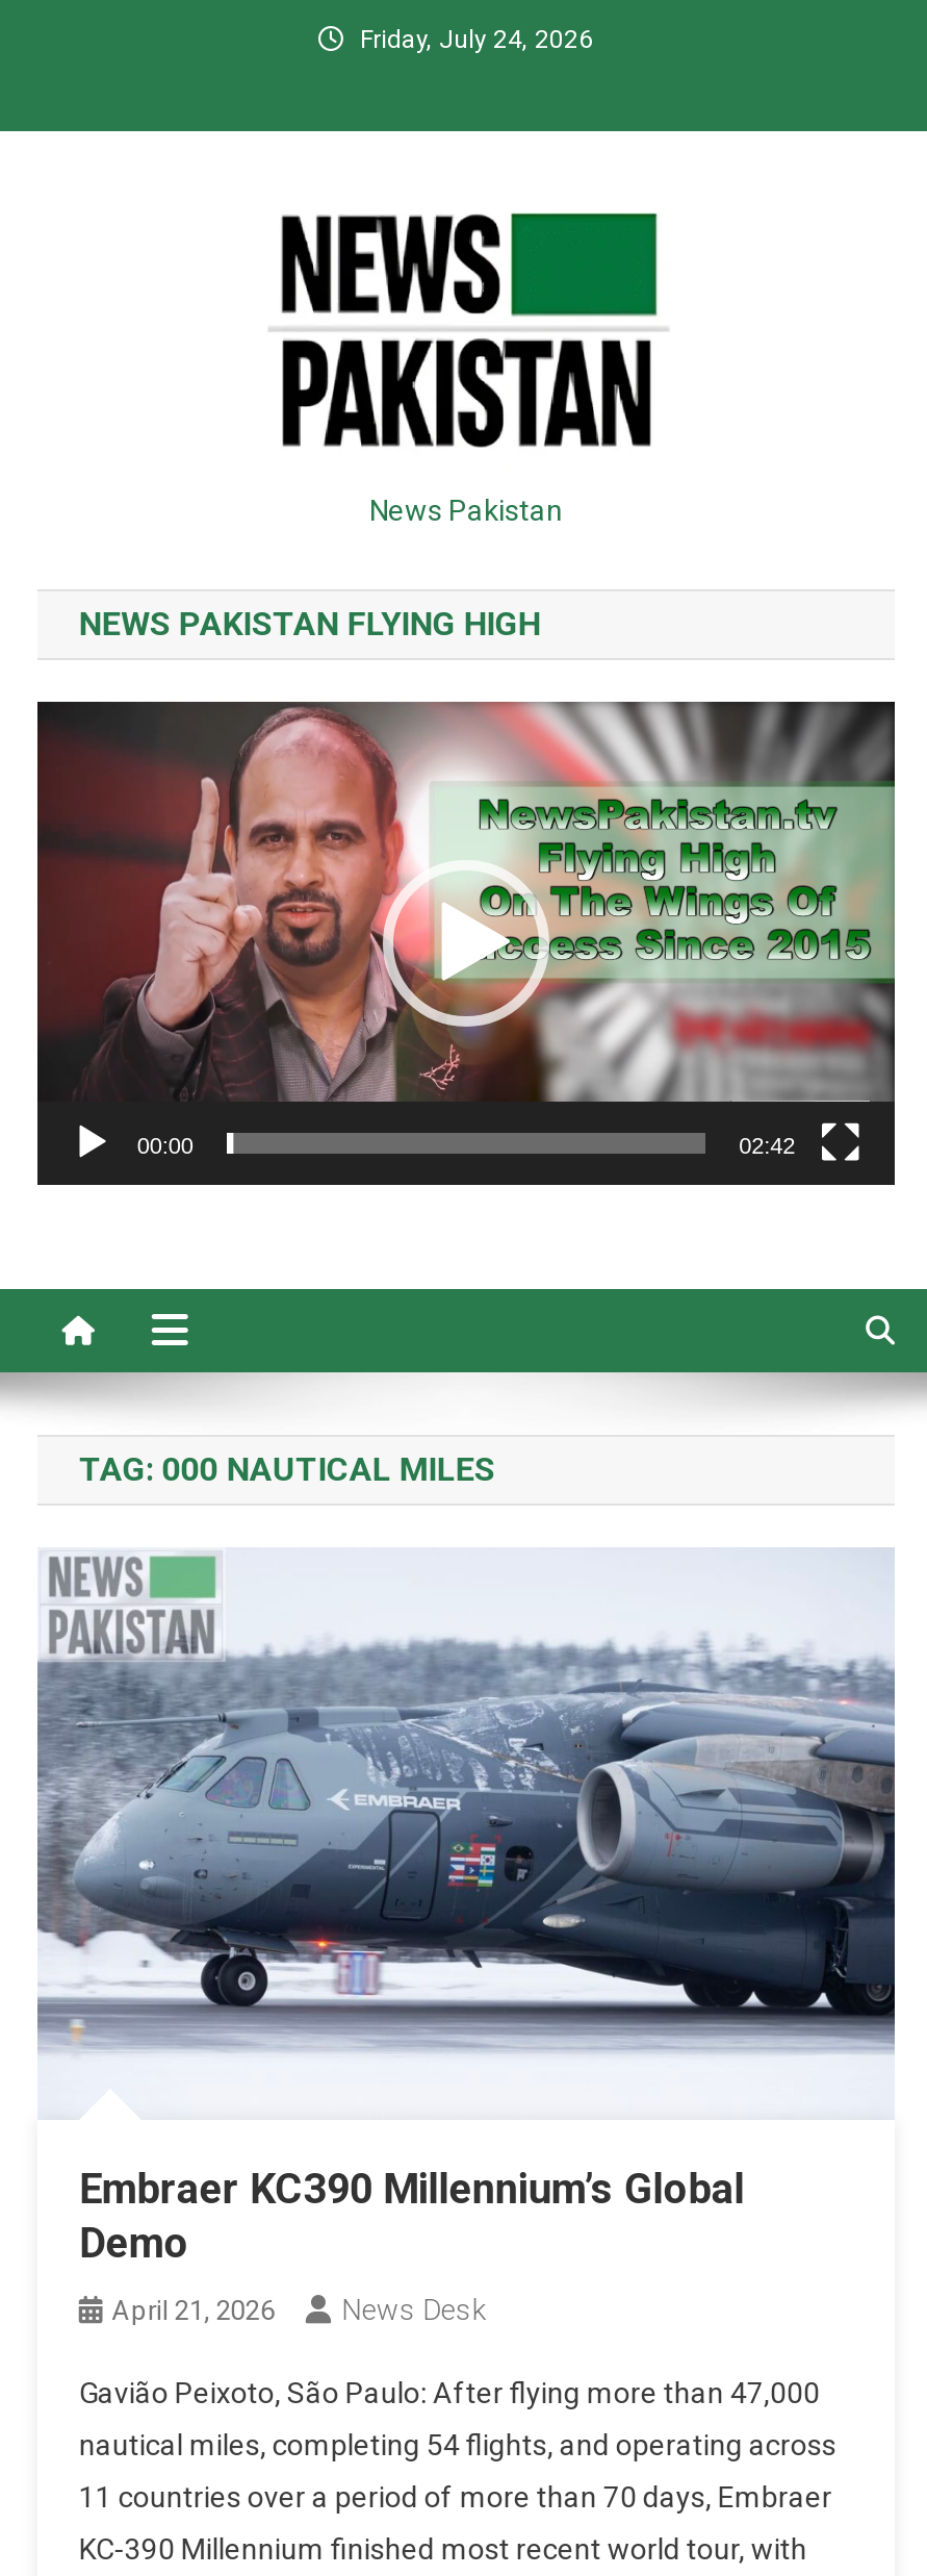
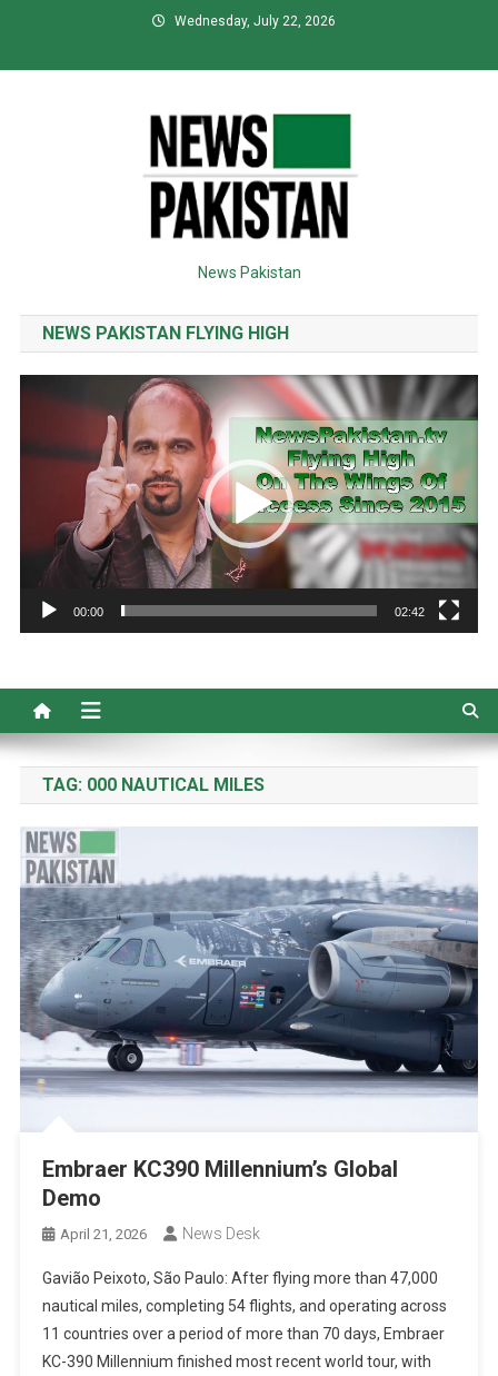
[360,25,593,54] Friday, July 24, 2026 -> [174,13,335,29] Wednesday, July 22, 2026

